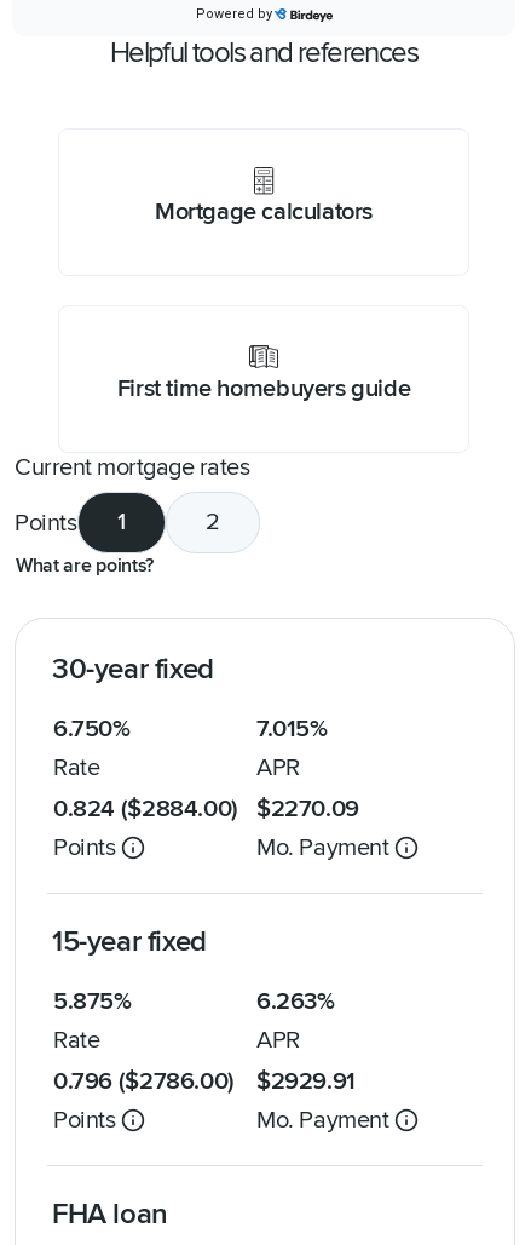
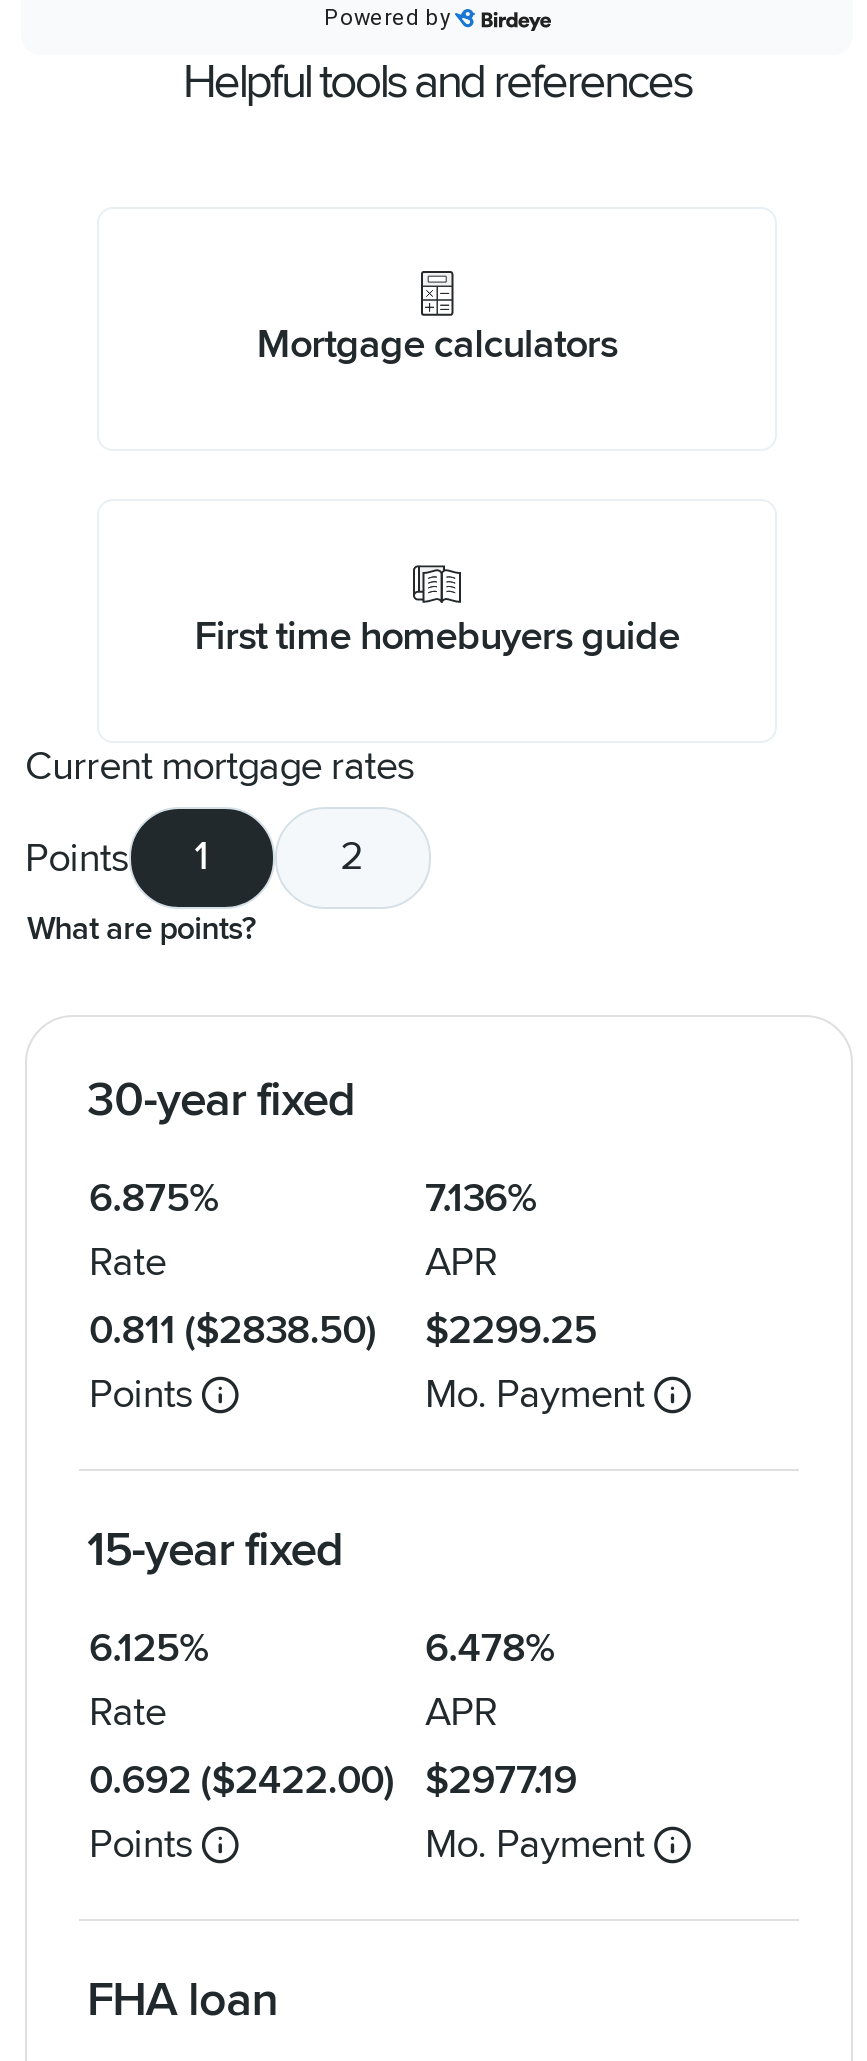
[53,715,130,744] 6.750% -> [89,1175,218,1223] 6.875%
[256,715,327,744] 7.015% -> [425,1175,536,1223] 7.136%
[53,794,238,824] 0.824 ($2884.00) -> [89,1307,377,1355] 0.811 ($2838.50)
[256,794,359,824] $2270.09 -> [425,1307,597,1355] $2299.25
[53,987,131,1016] 5.875% -> [89,1625,208,1673] 6.125%
[256,987,335,1016] 6.263% -> [425,1625,554,1673] 6.478%
[53,1067,234,1096] 0.796 ($2786.00) -> [89,1757,395,1805] 0.692 ($2422.00)
[256,1067,355,1096] $2929.91 -> [425,1757,577,1805] $2977.19

